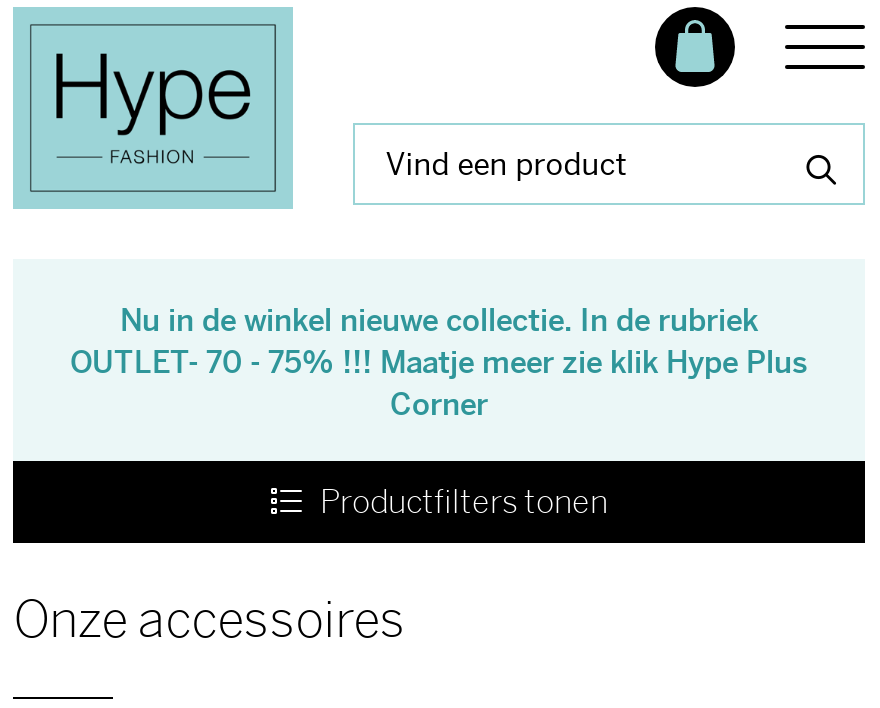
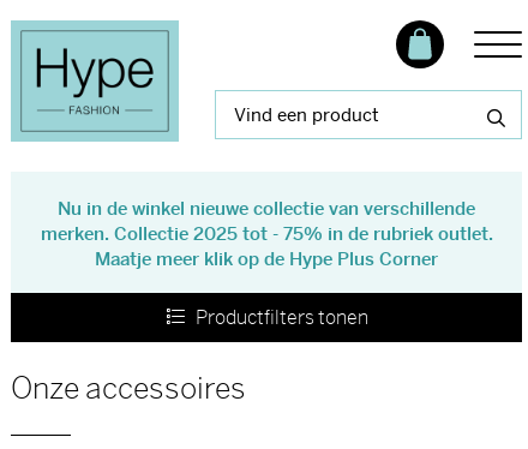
[70,300,808,422] Nu in de winkel nieuwe collectie. In de rubriek | OUTLET- 70 - 75% !!! Maatje meer zie klik Hype Plus | Corner -> [40,196,493,270] Nu in de winkel nieuwe collectie van verschillende | merken. Collectie 2025 tot - 75% in de rubriek outlet. | Maatje meer klik op de Hype Plus Corner

